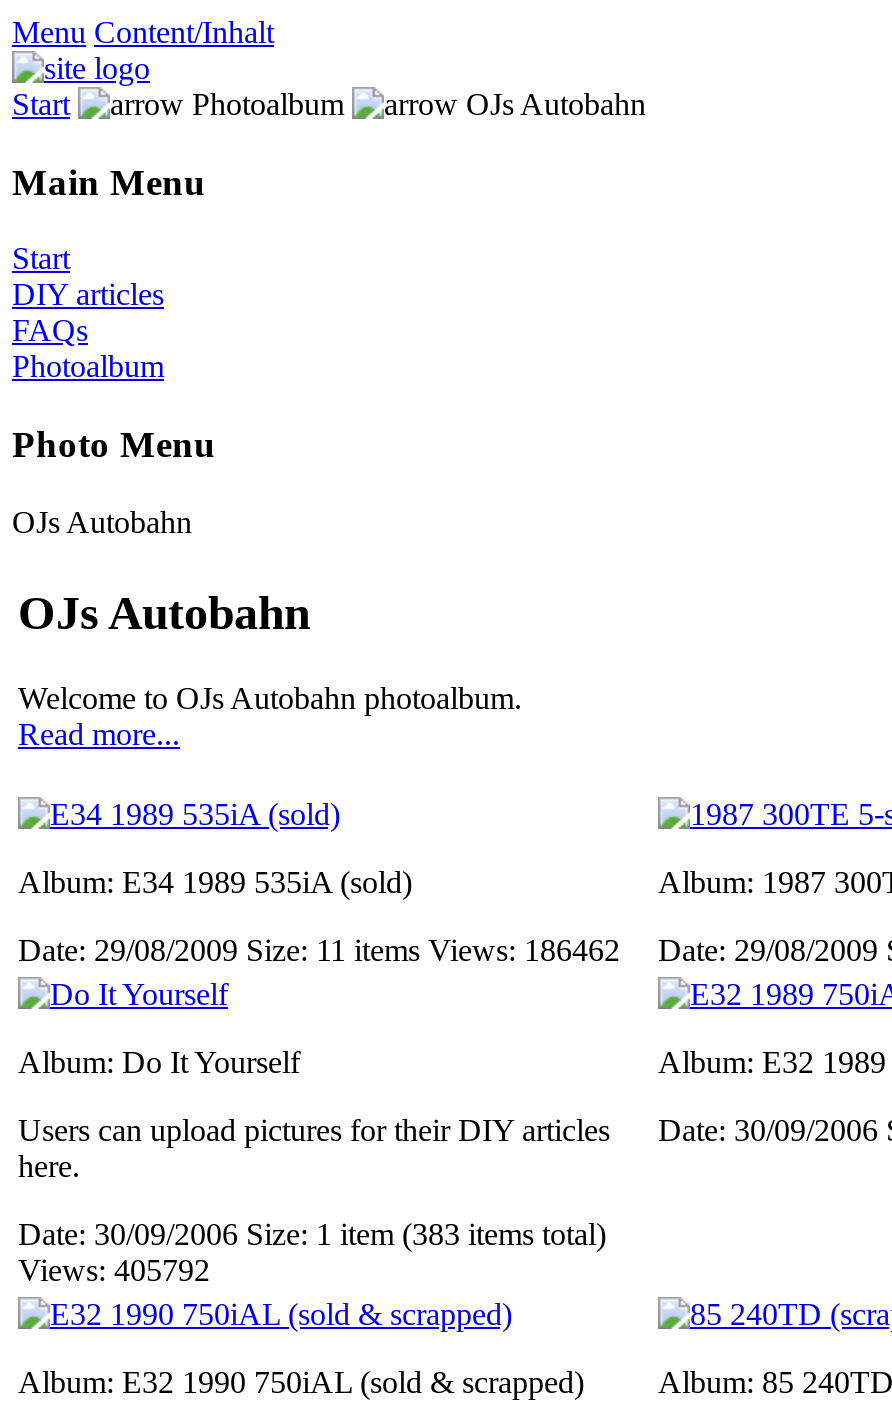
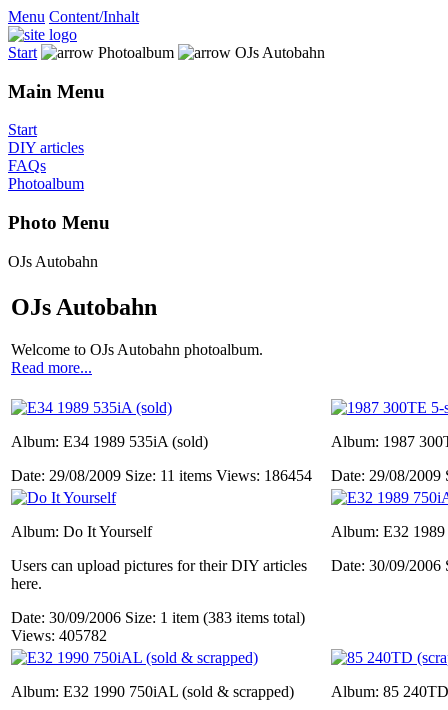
[18,933,620,967] Date: 29/08/2009 Size: 11 items Views: 186462 -> [11,467,312,484] Date: 29/08/2009 Size: 11 items Views: 186454
[18,1253,210,1287] Views: 405792 -> [11,627,107,644] Views: 405782

